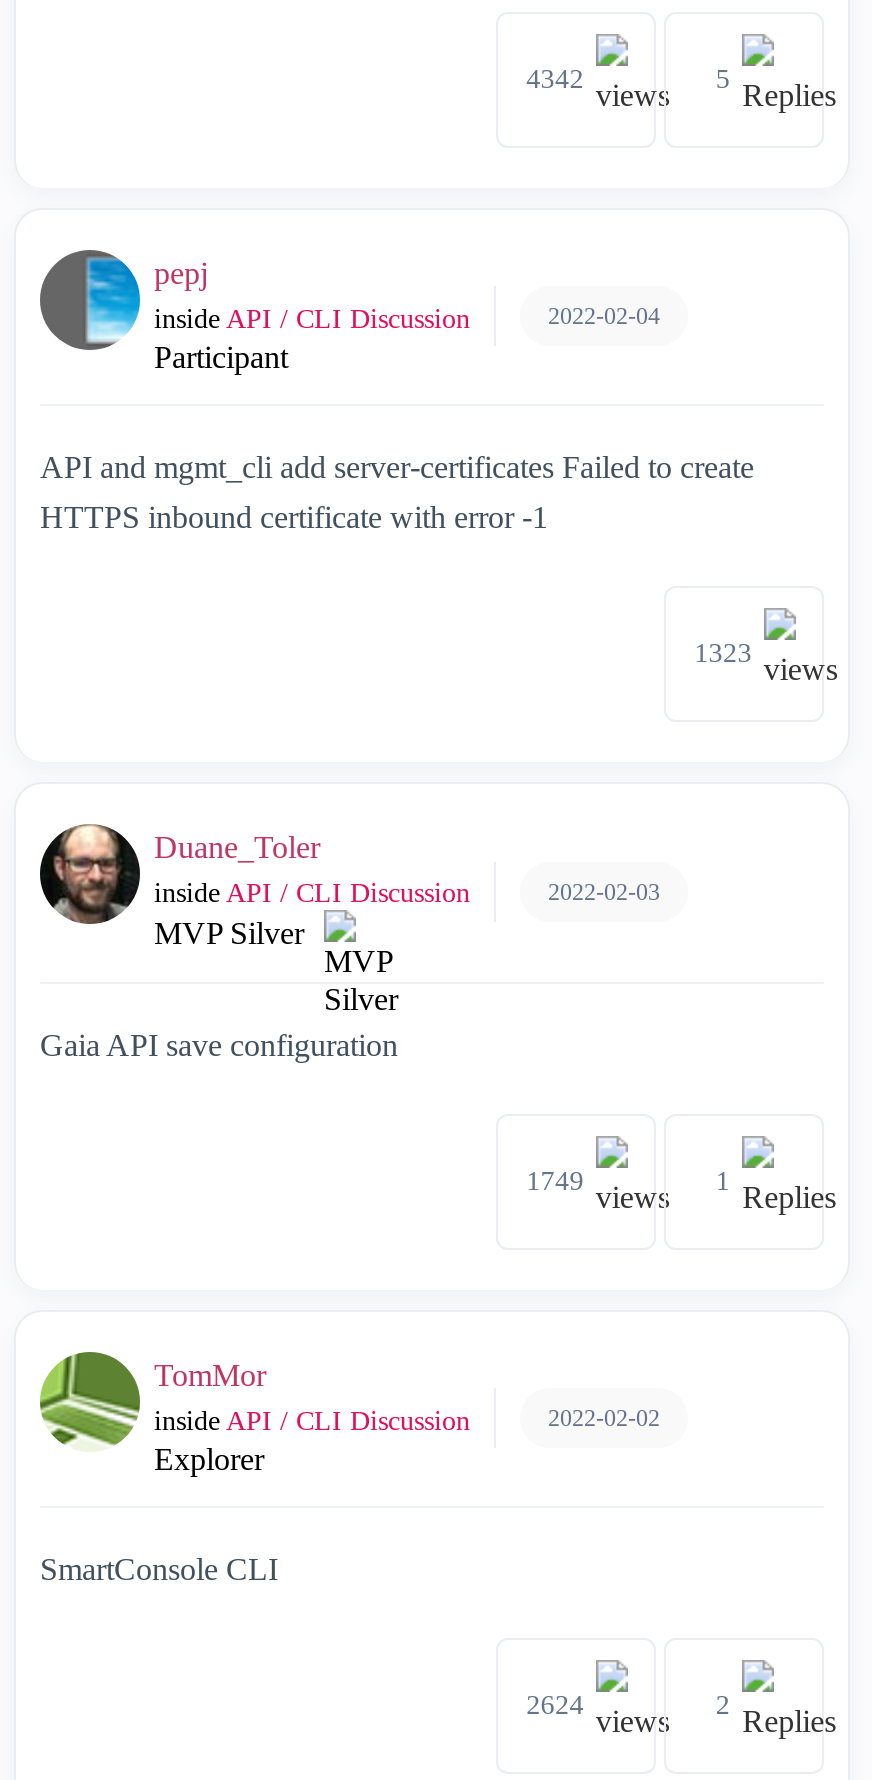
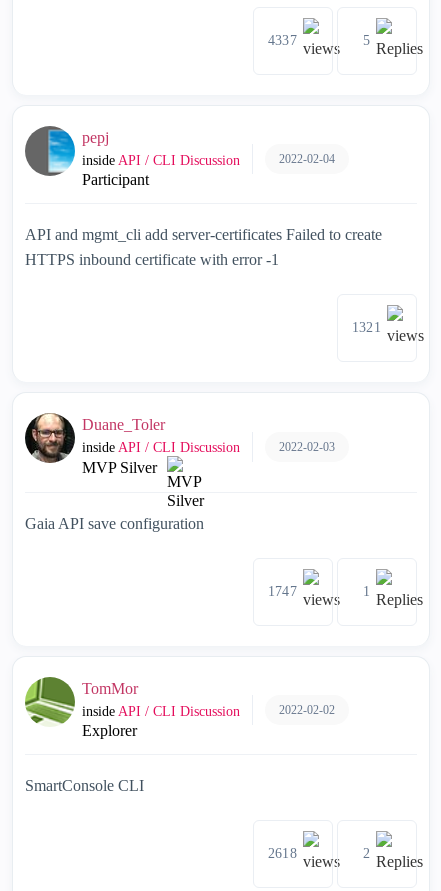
[526,64,584,94] 4342 -> [268,33,297,48] 4337
[694,638,752,668] 1323 -> [352,320,381,335] 1321
[526,1166,584,1196] 1749 -> [268,584,297,599] 1747
[526,1690,584,1720] 2624 -> [268,846,297,861] 2618

